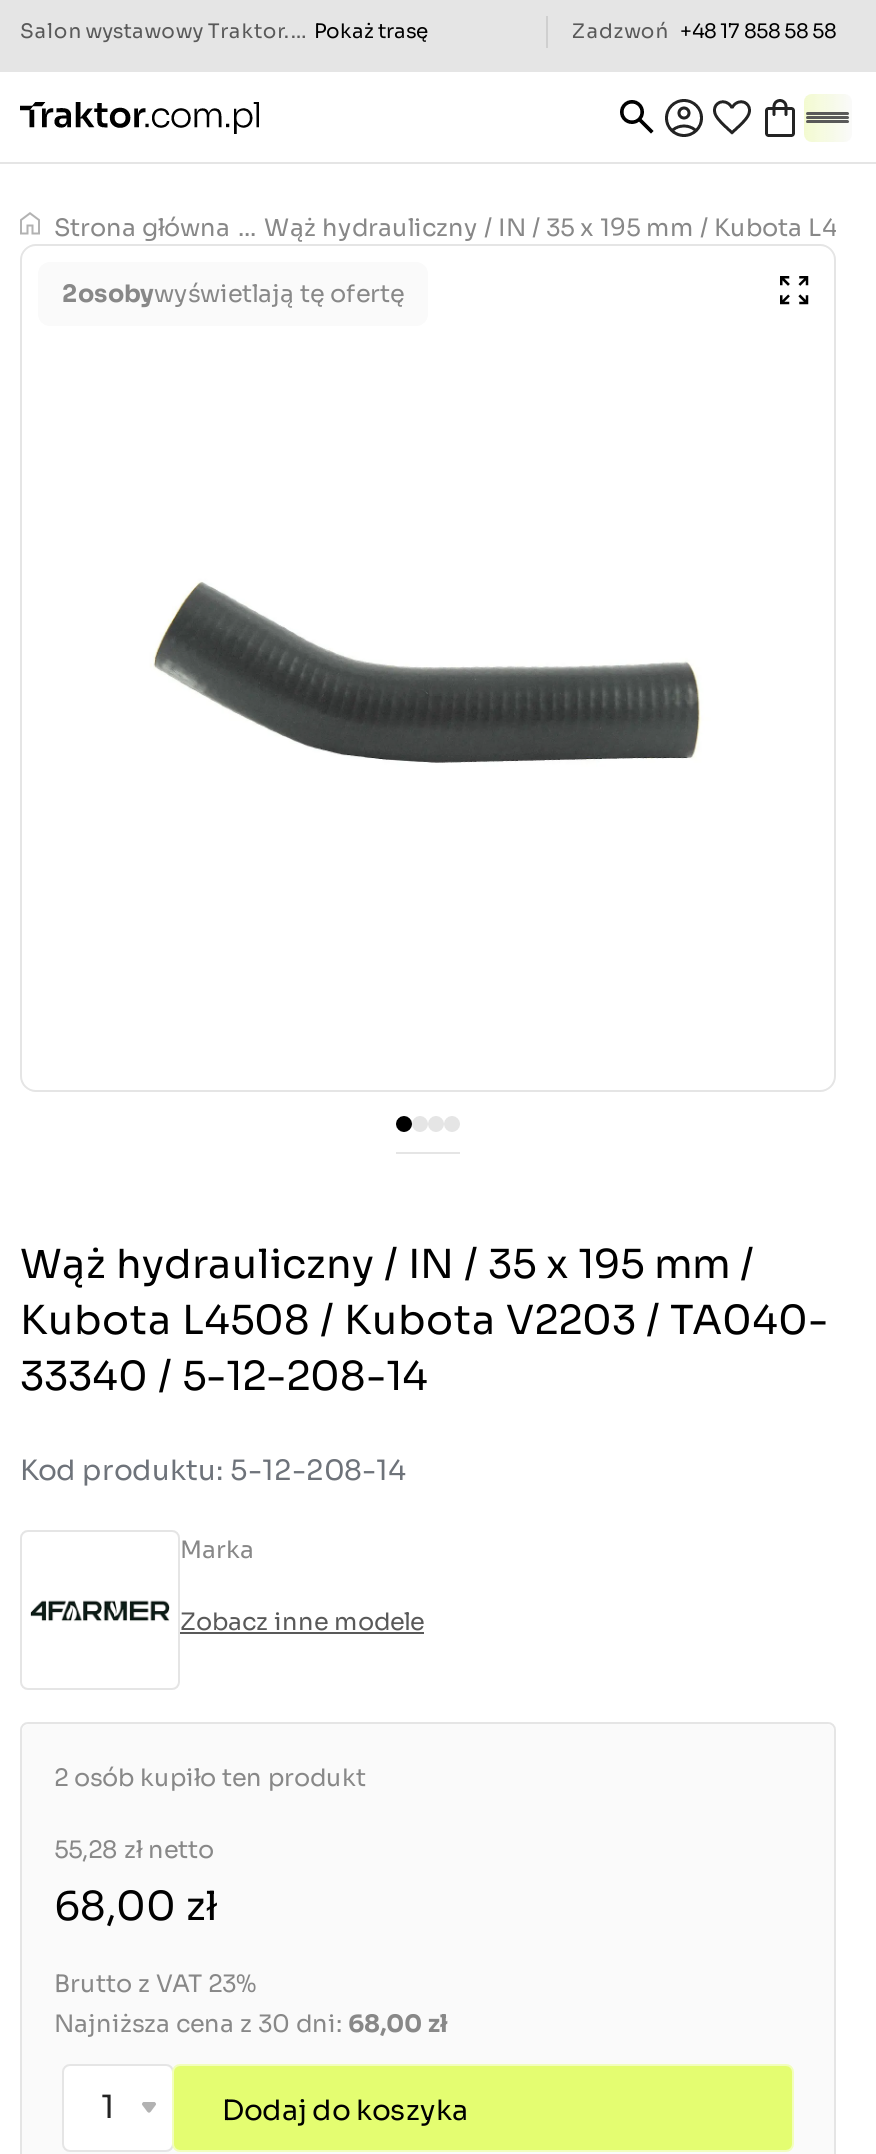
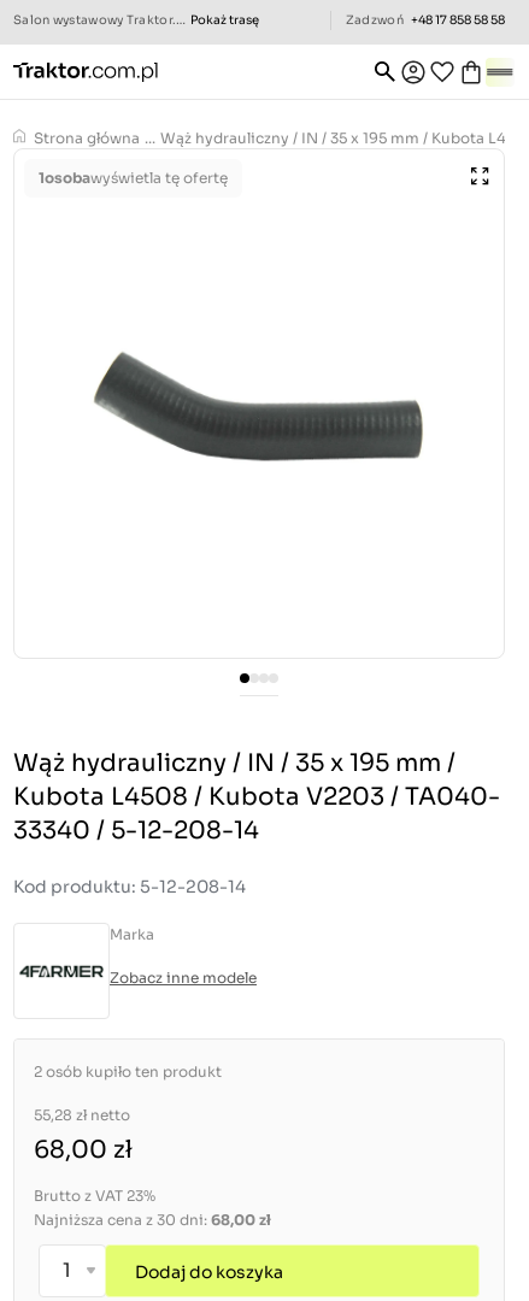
[62,278,404,308] 2osobywyświetlają tę ofertę -> [39,169,228,187] 1osobawyświetla tę ofertę

